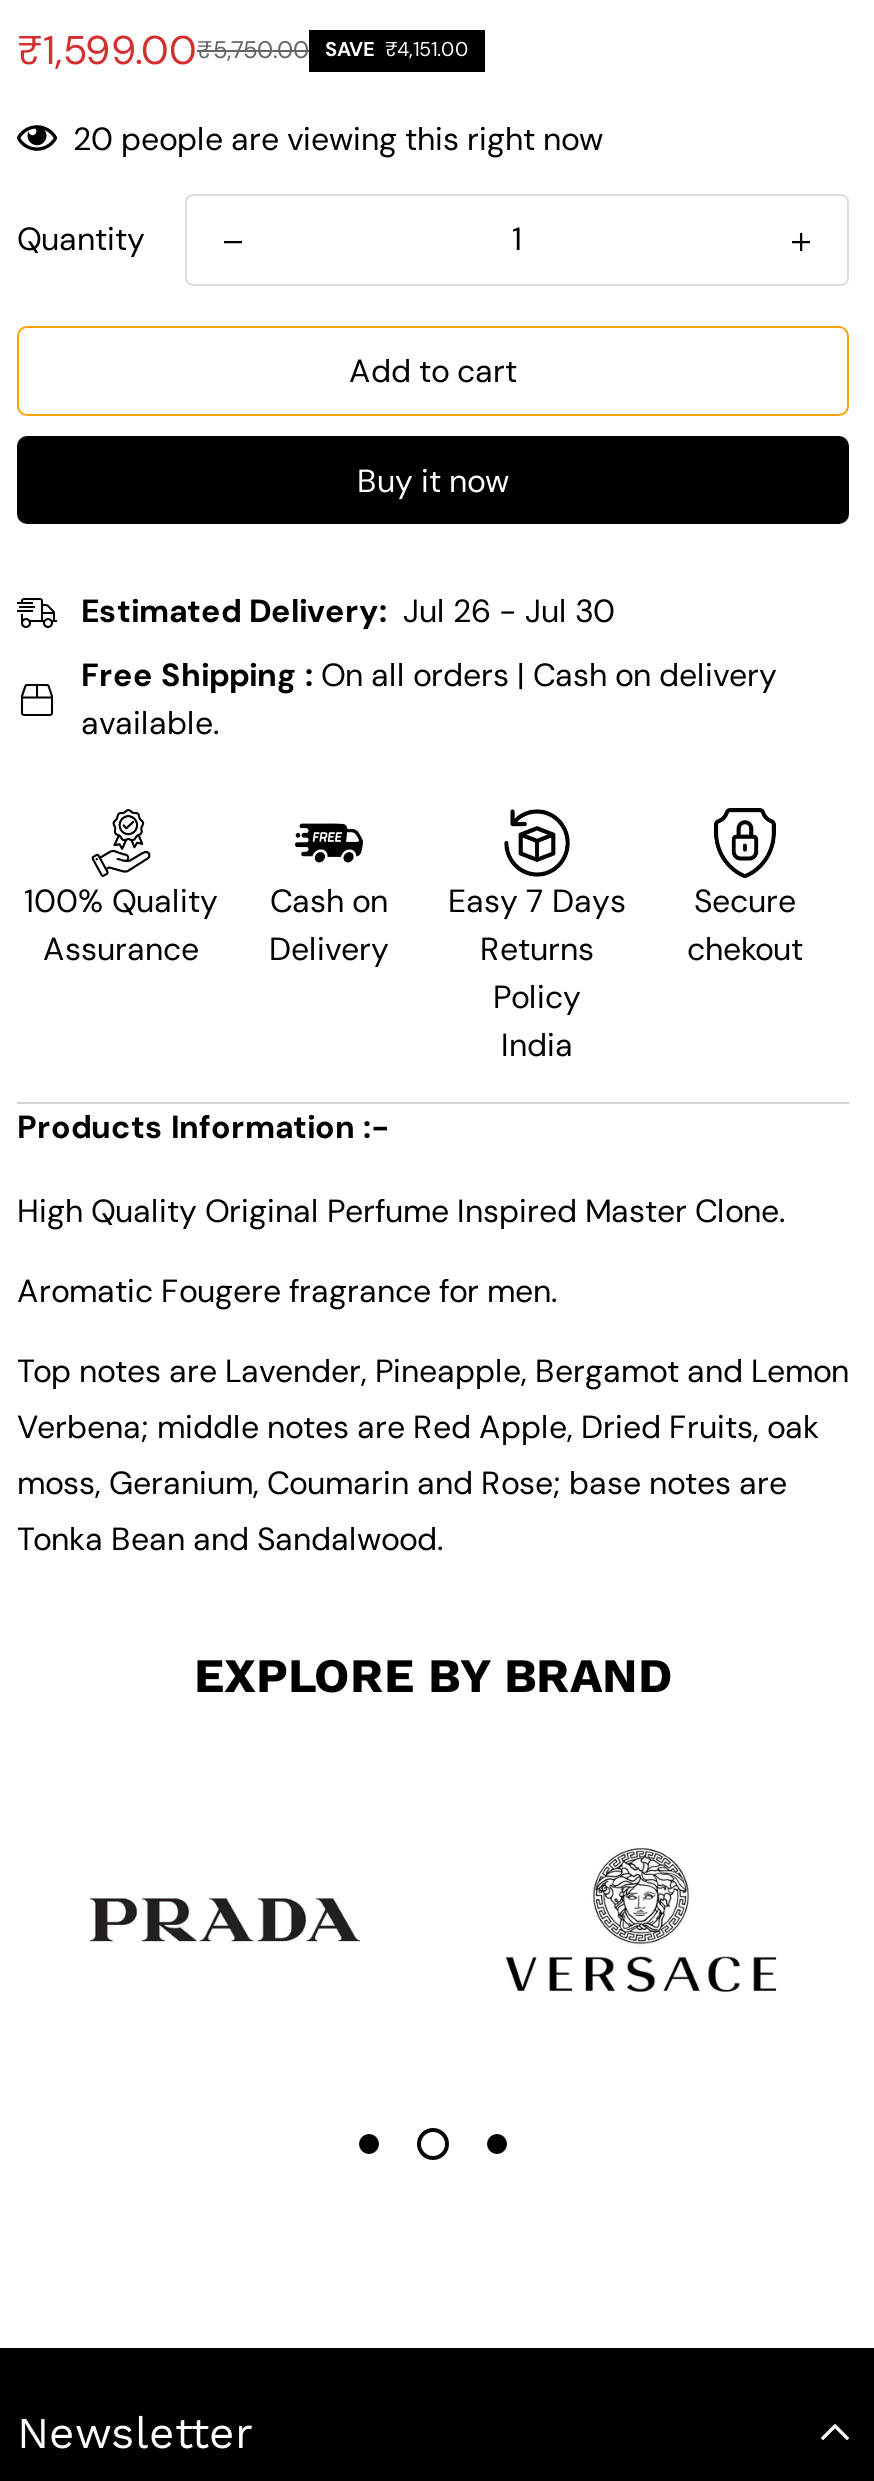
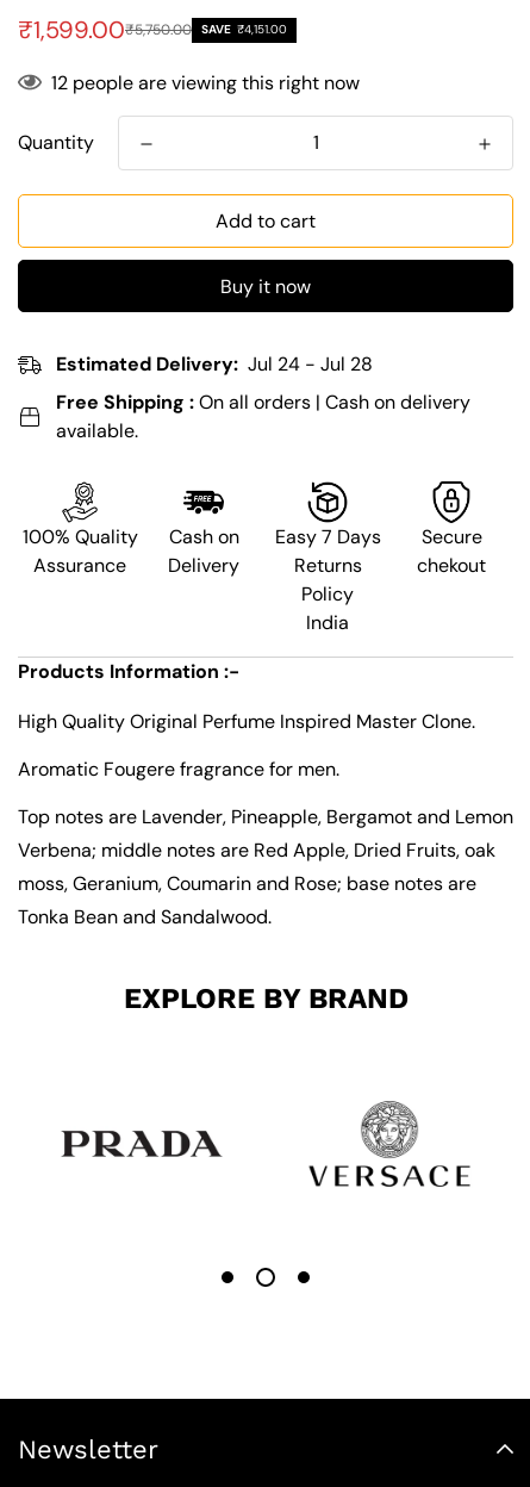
[73,119,603,161] 20 people are viewing this right now -> [51,71,360,96] 12 people are viewing this right now
[81,591,615,633] Estimated Delivery: Jul 26 - Jul 30 -> [56,352,373,377] Estimated Delivery: Jul 24 - Jul 28

